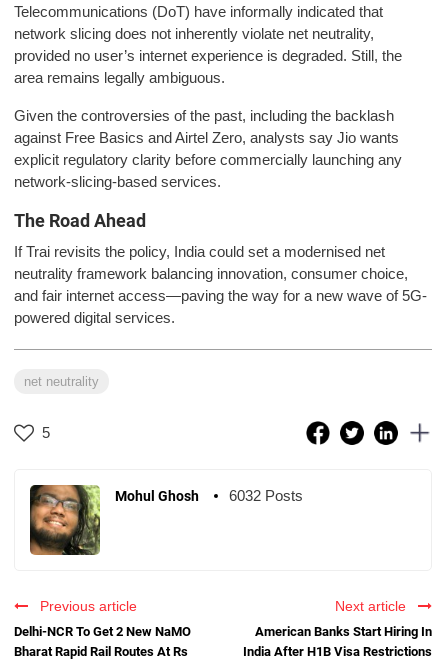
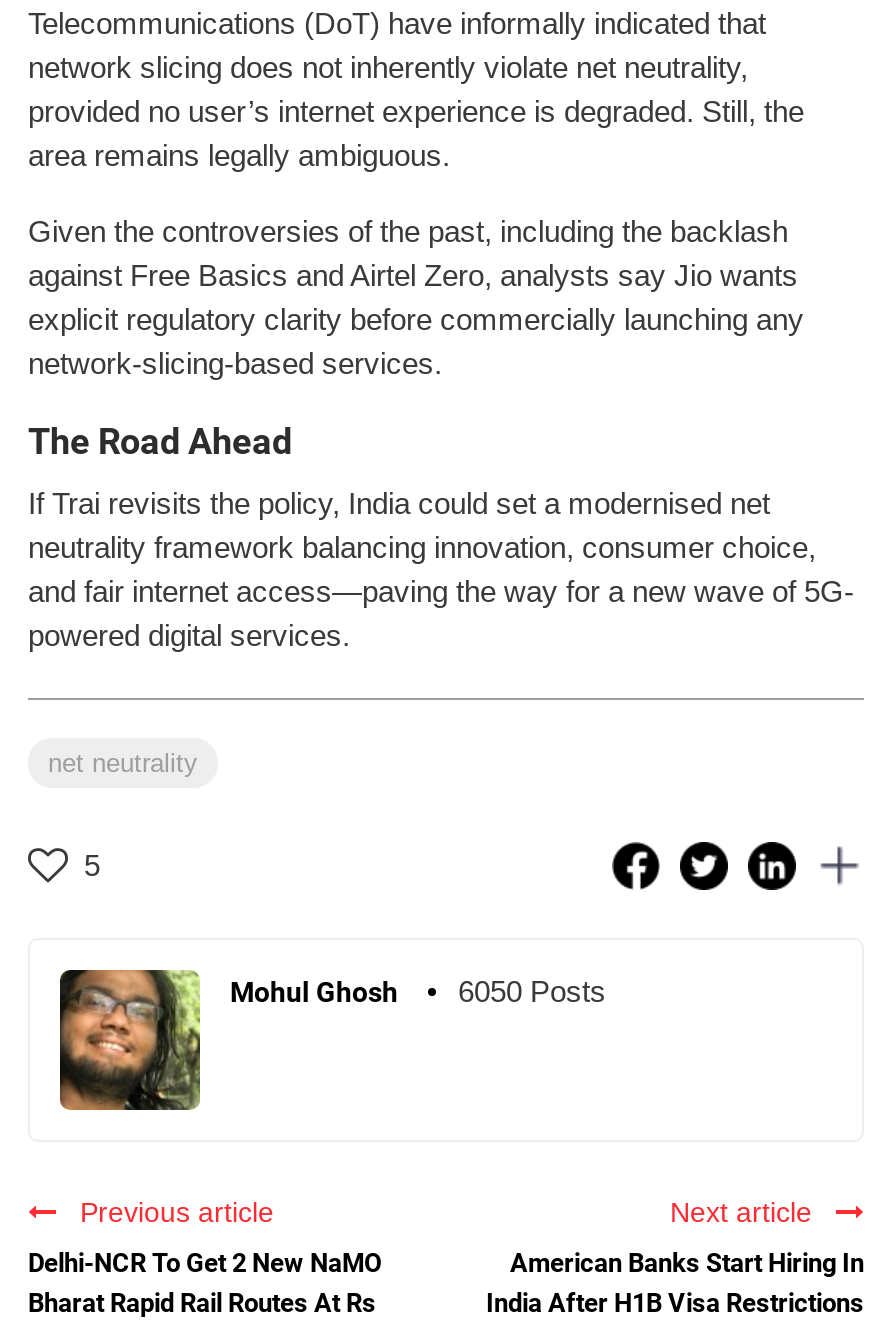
[115,487,303,504] Mohul Ghosh 6032 Posts -> [230,974,606,1008] Mohul Ghosh 6050 Posts

